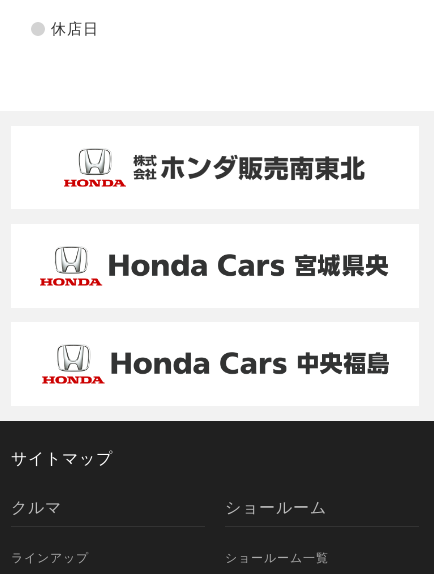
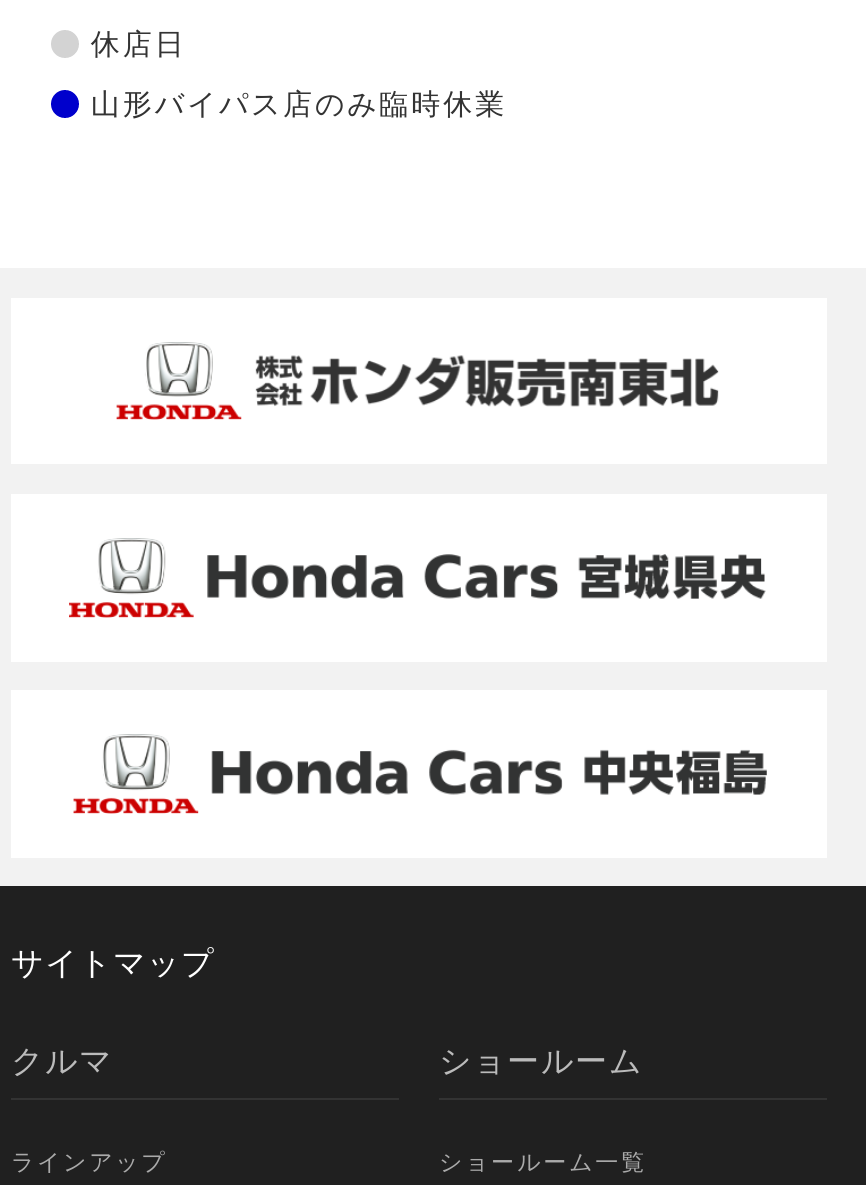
none -> [91,86,507,122] 山形バイパス店のみ臨時休業

